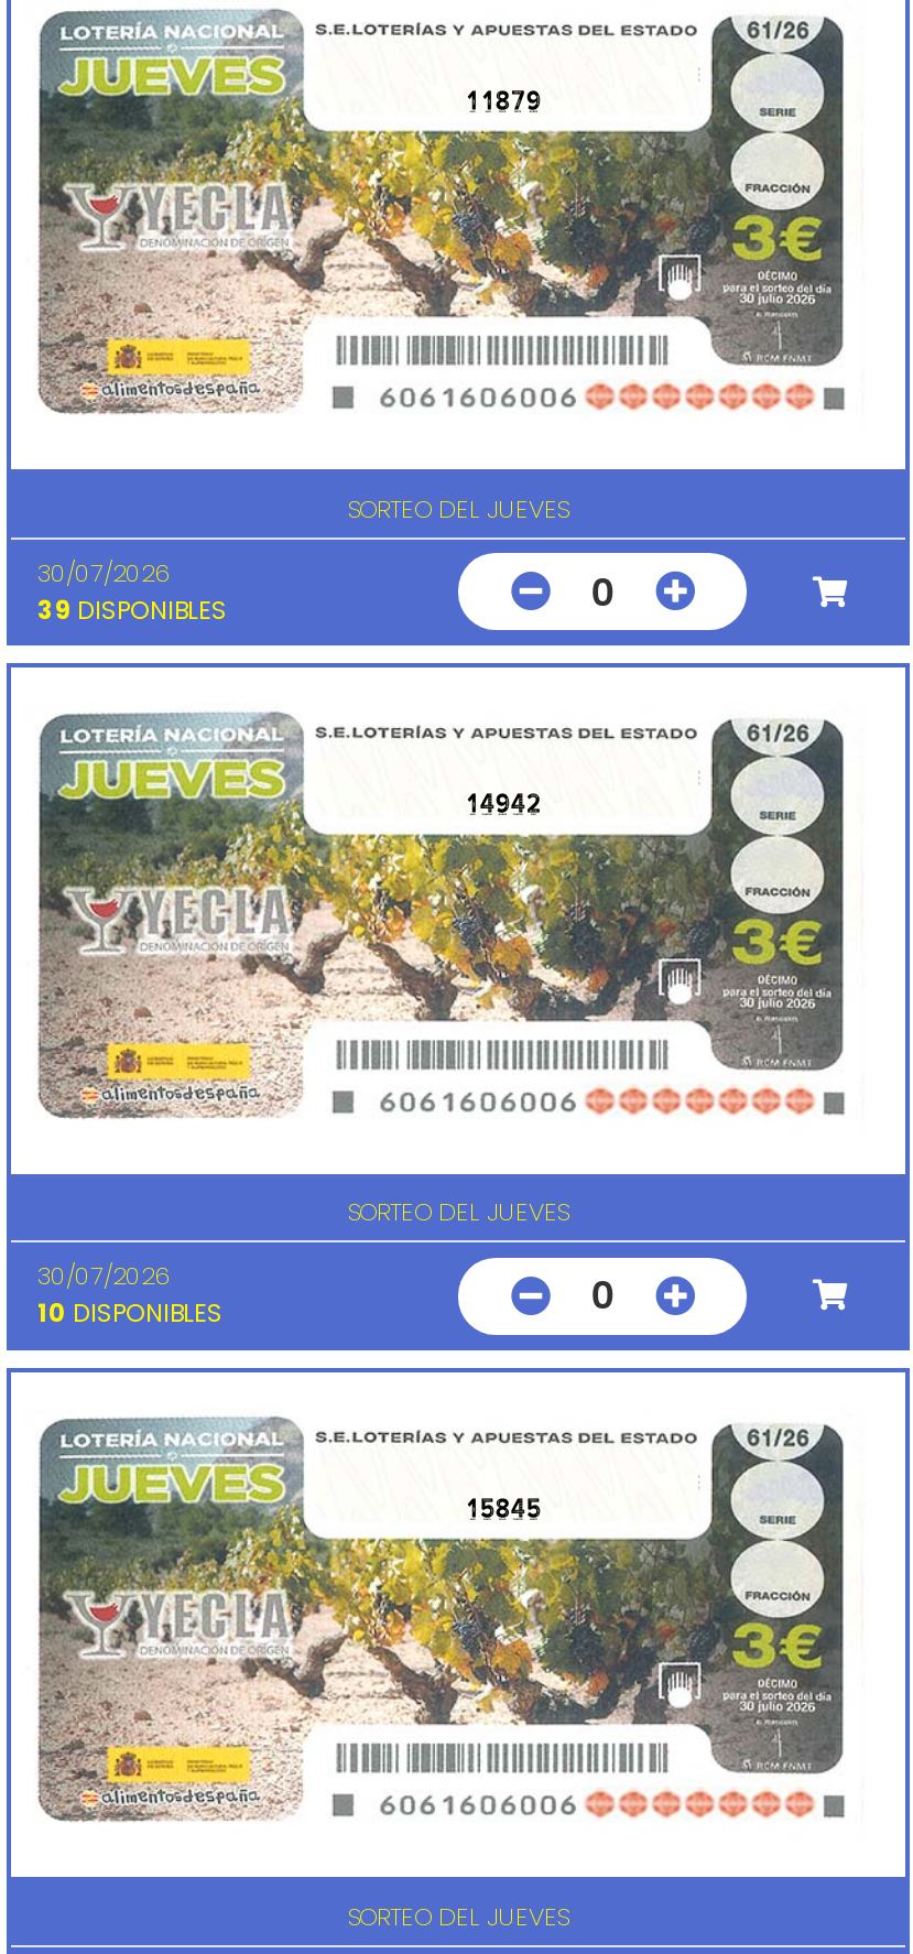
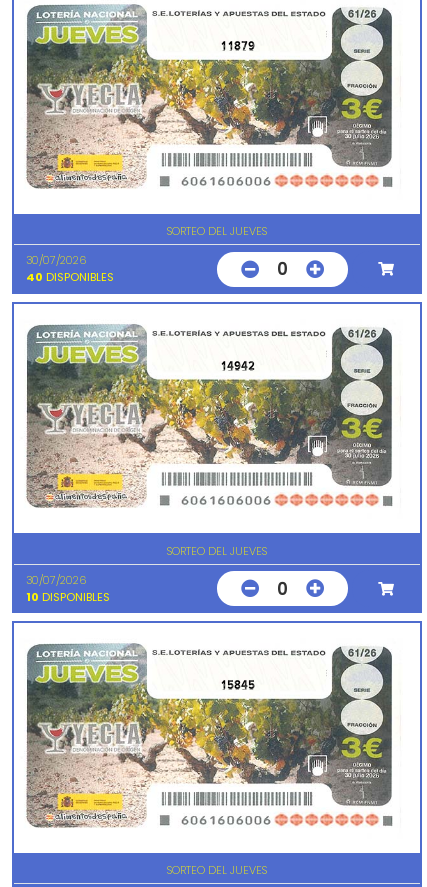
[37,593,227,628] 39 DISPONIBLES -> [26,269,114,285] 40 DISPONIBLES

